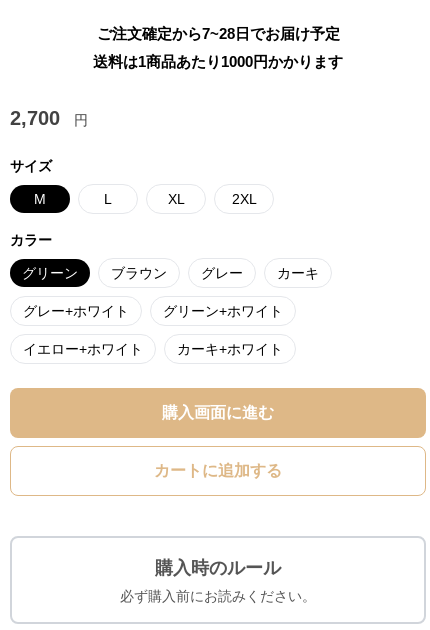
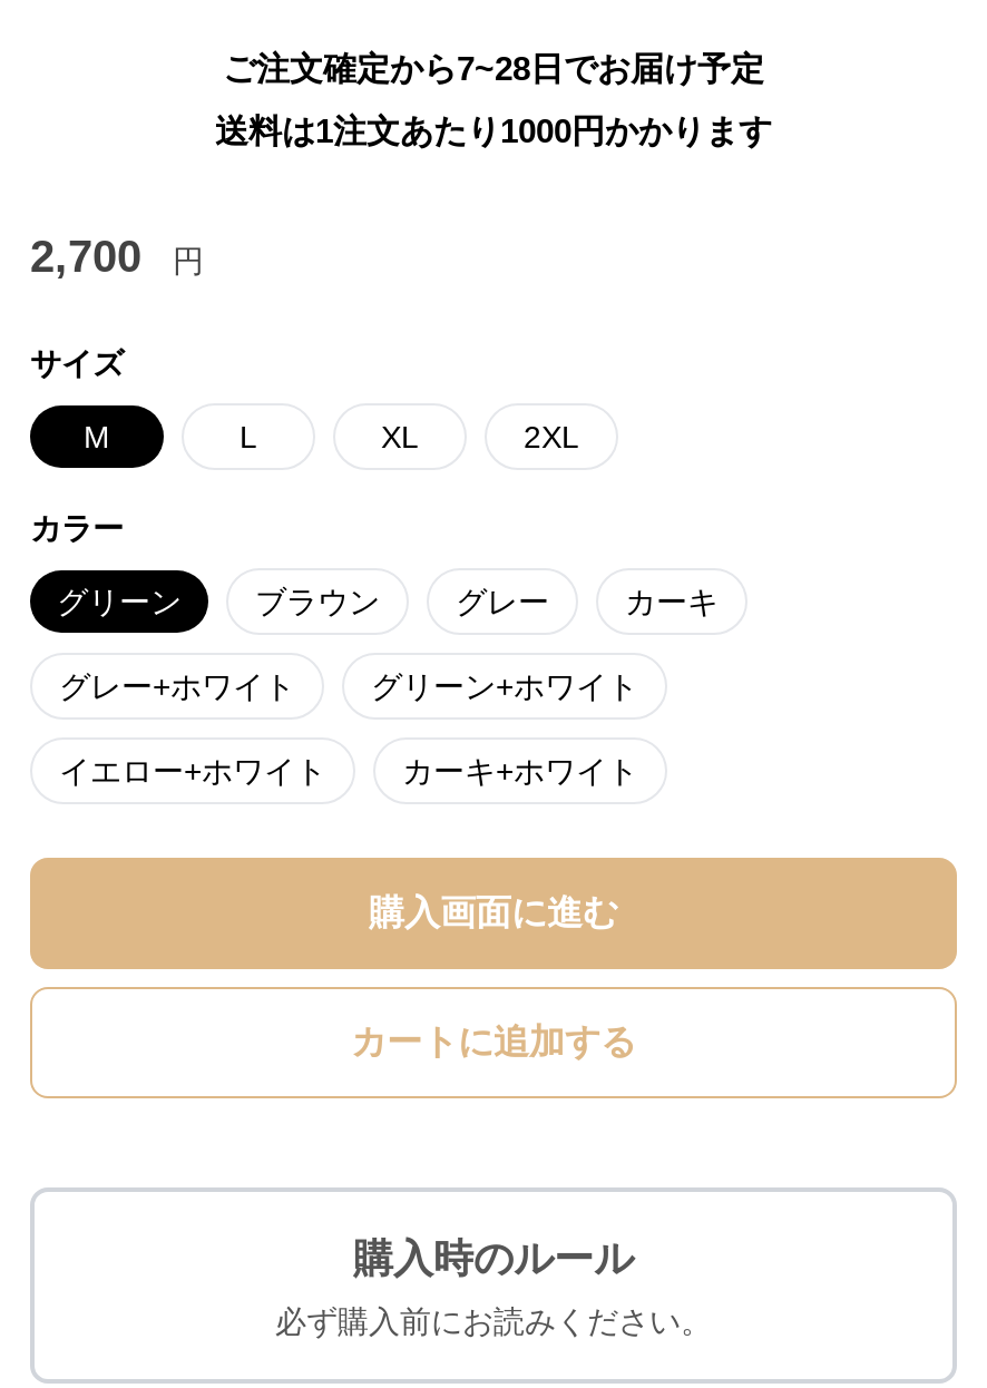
[93,53,343,70] 送料は1商品あたり1000円かかります -> [215,111,772,149] 送料は1注文あたり1000円かかります

